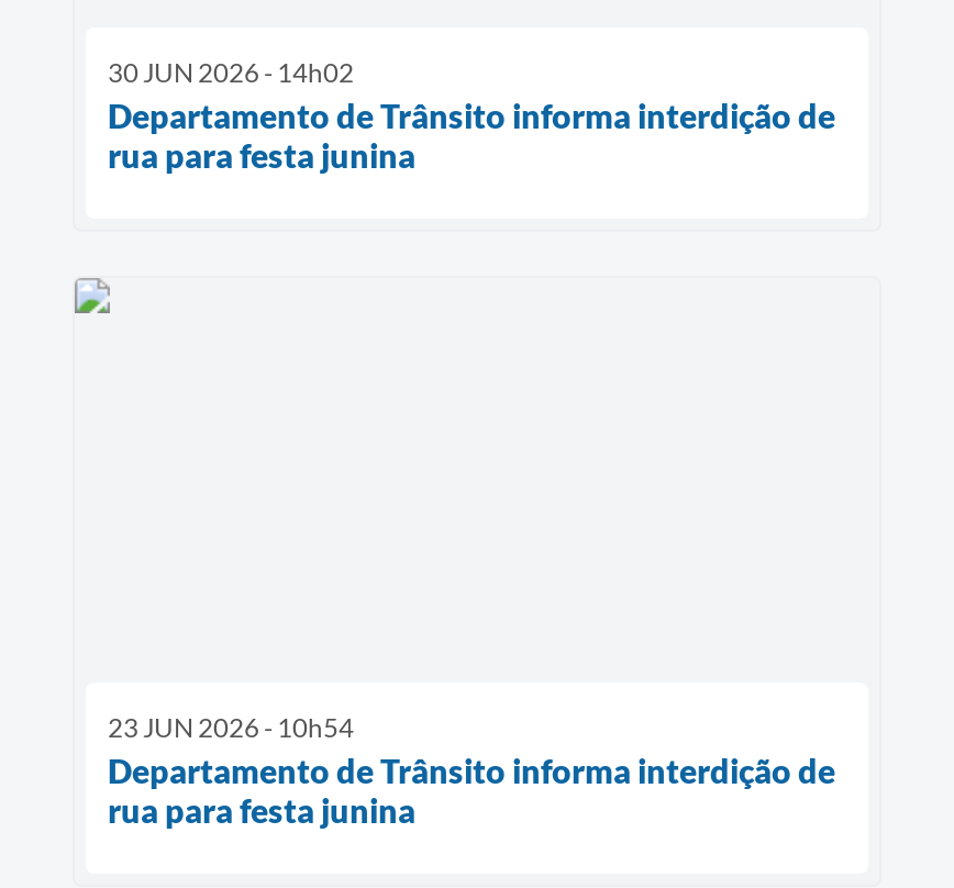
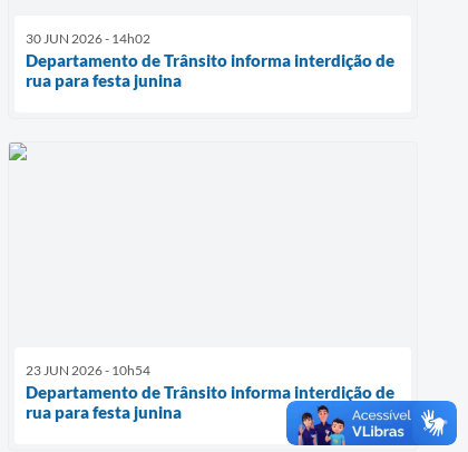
none -> [285,400,458,446] [image]

